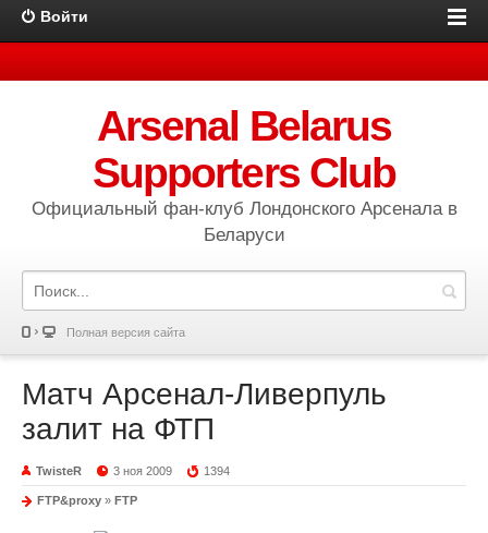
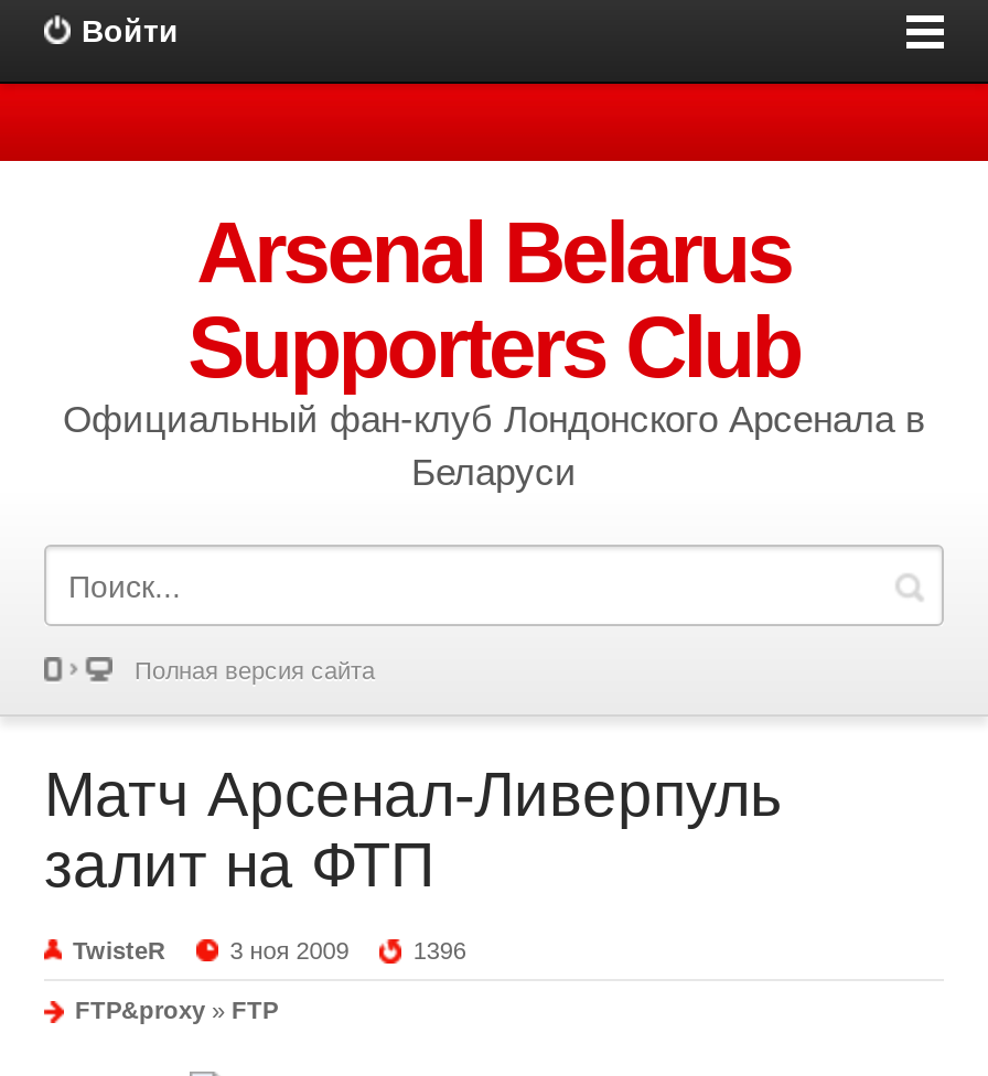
[204,464,230,477] 1394 -> [413,937,466,964] 1396

